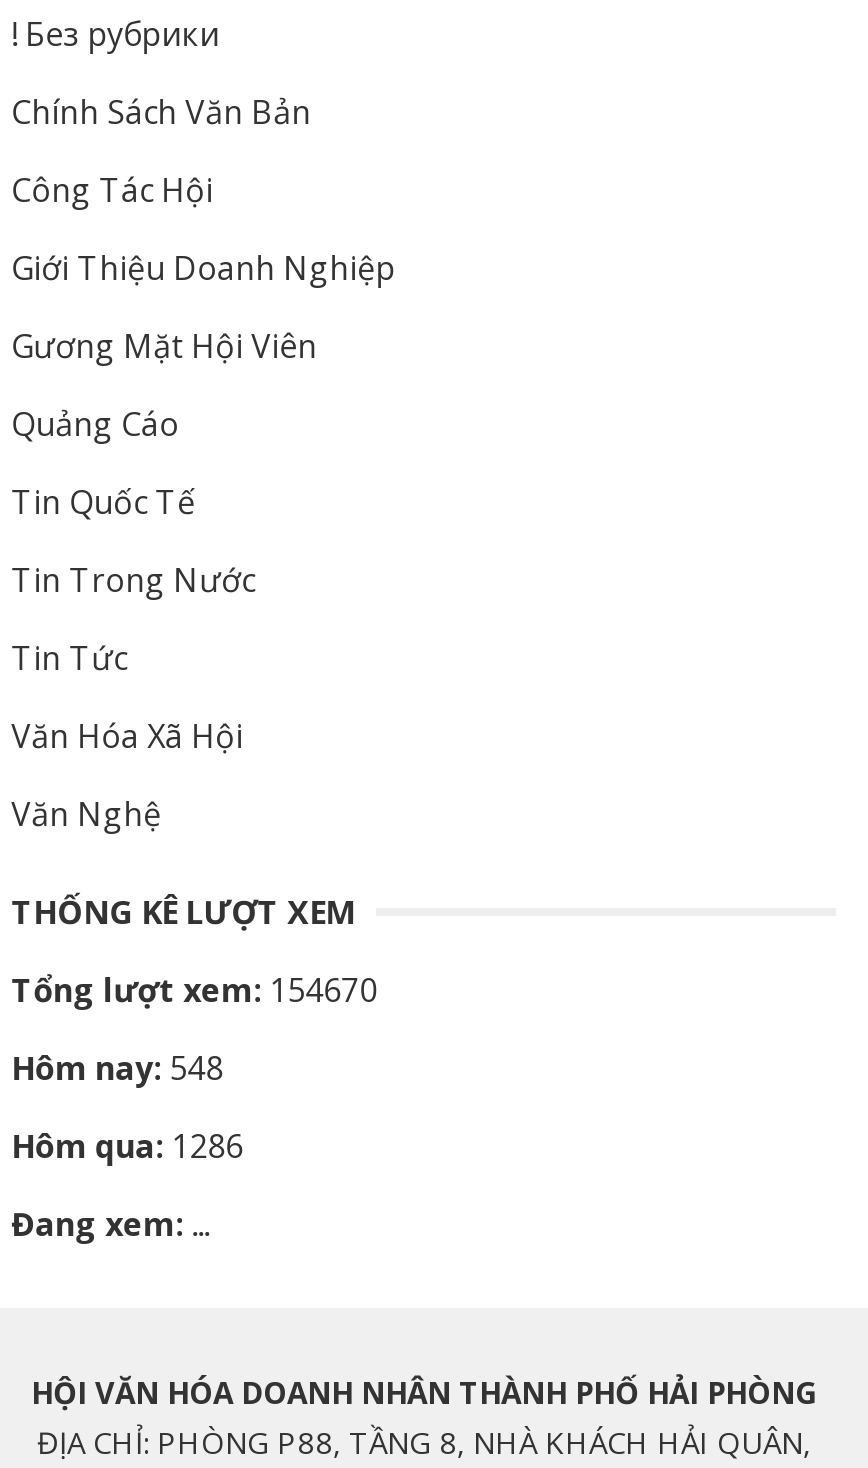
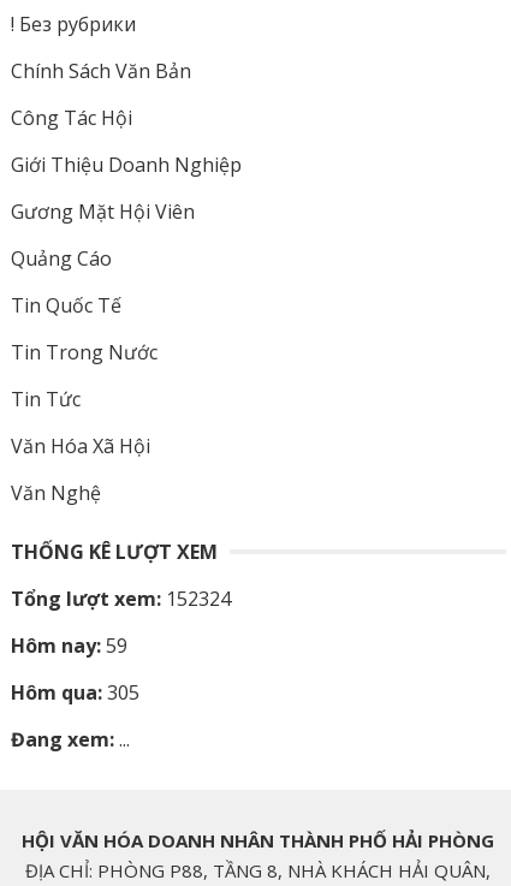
[11,969,377,1013] Tổng lượt xem: 154670 -> [10,586,230,612] Tổng lượt xem: 152324
[11,1047,223,1091] Hôm nay: 548 -> [10,633,127,659] Hôm nay: 59
[11,1125,243,1169] Hôm qua: 1286 -> [10,680,139,706] Hôm qua: 305

